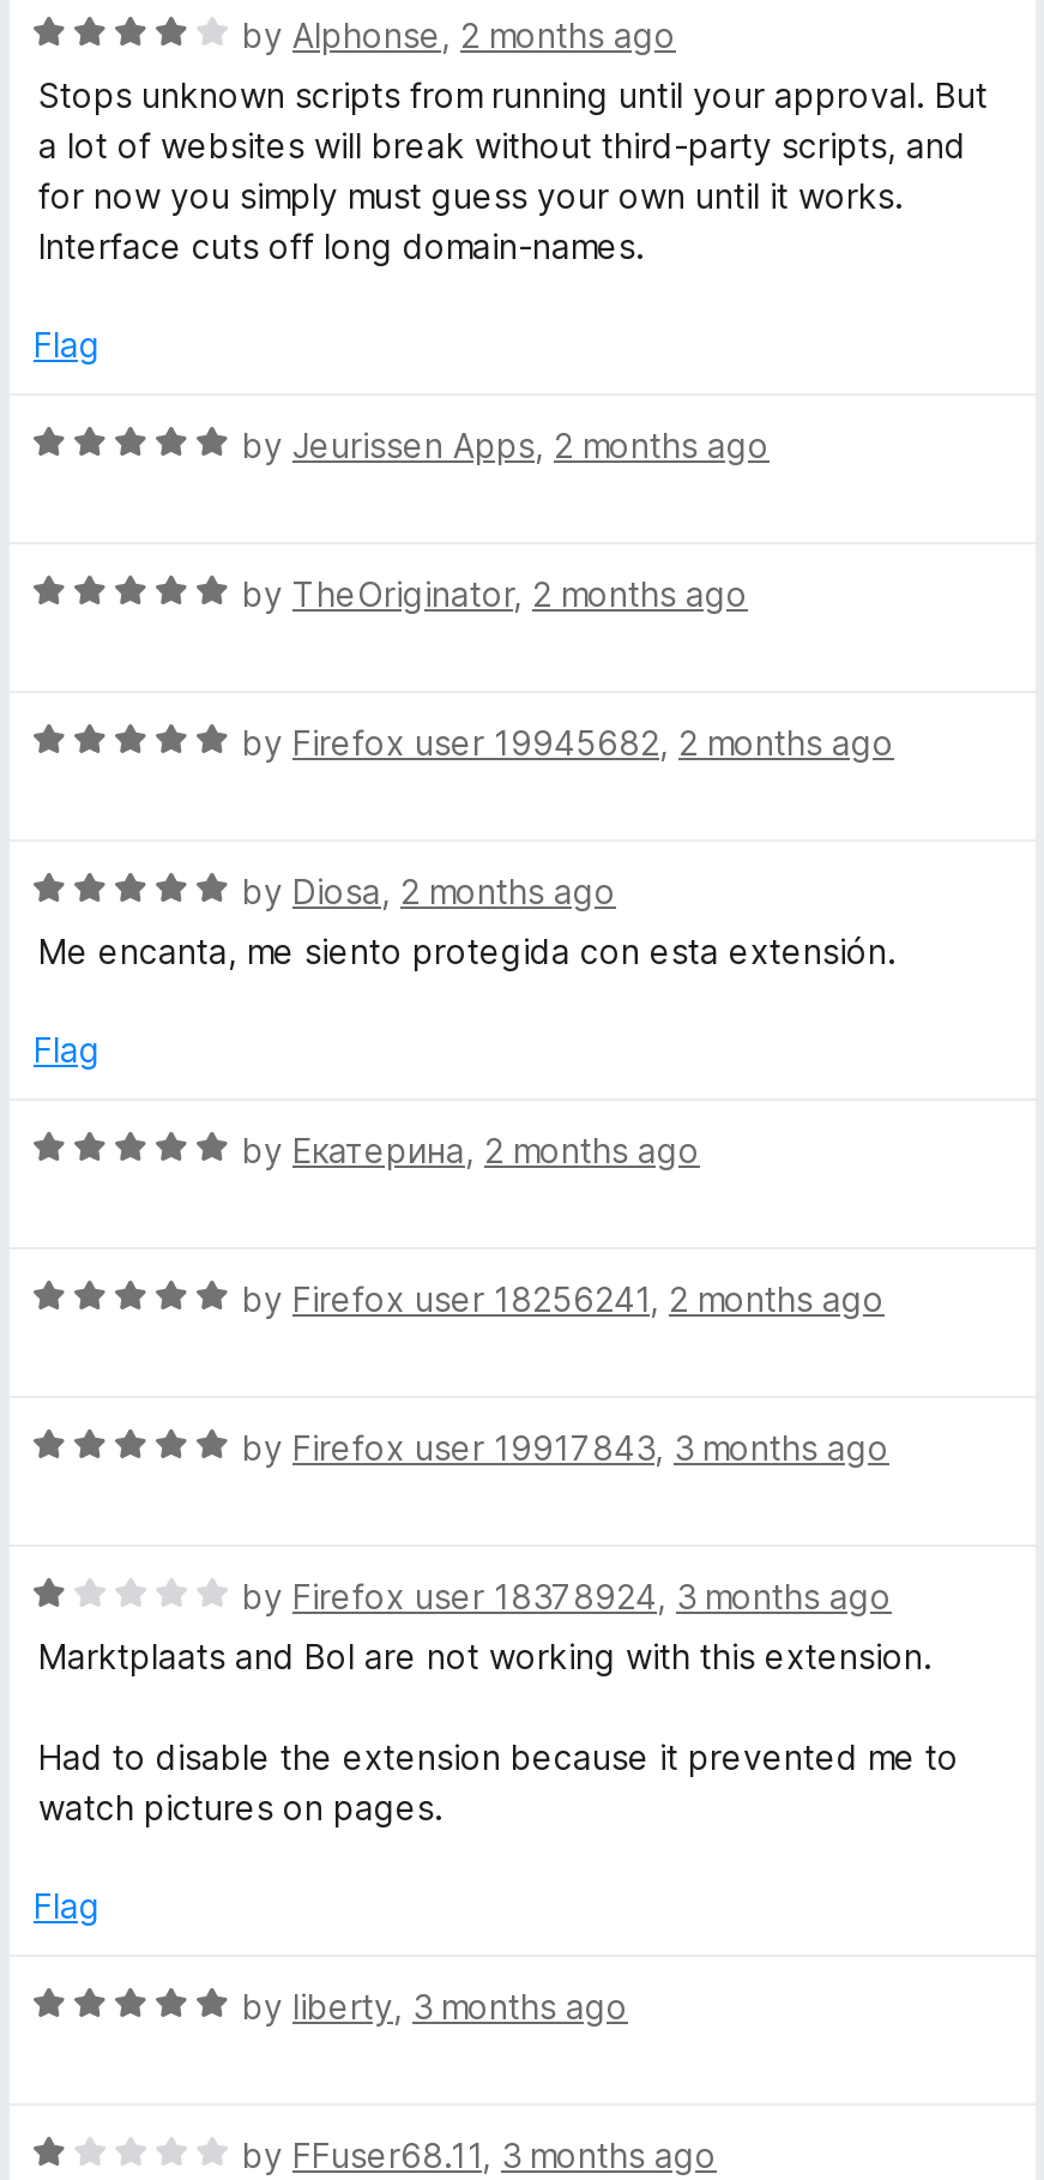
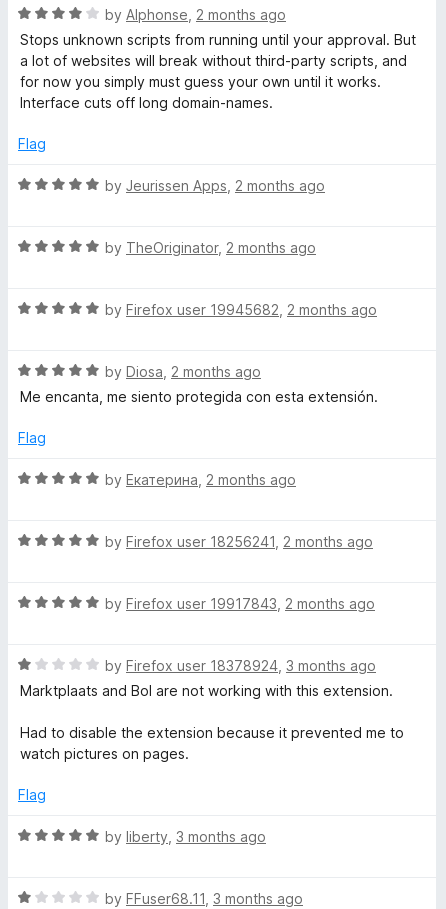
[242,1427,889,1468] by Firefox user 19917843, 3 months ago -> [105,595,375,612] by Firefox user 19917843, 2 months ago

